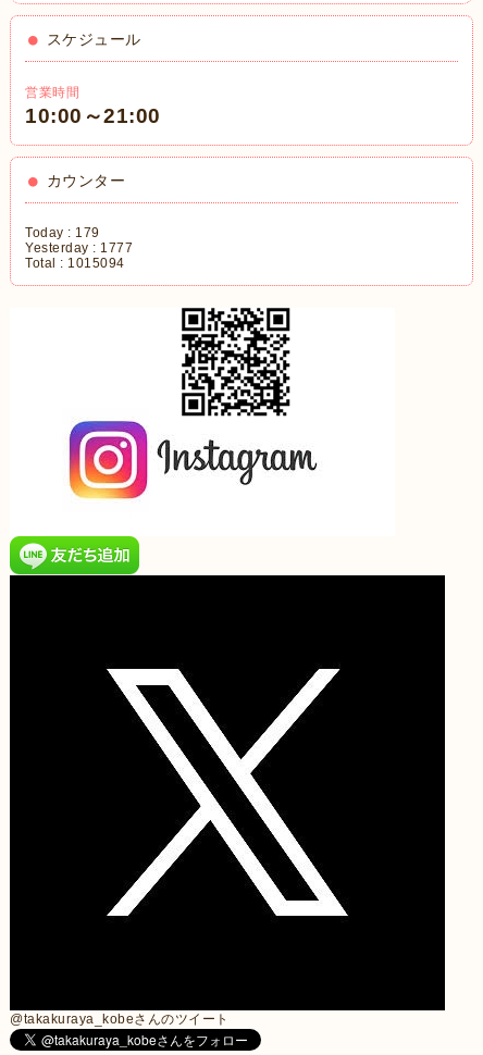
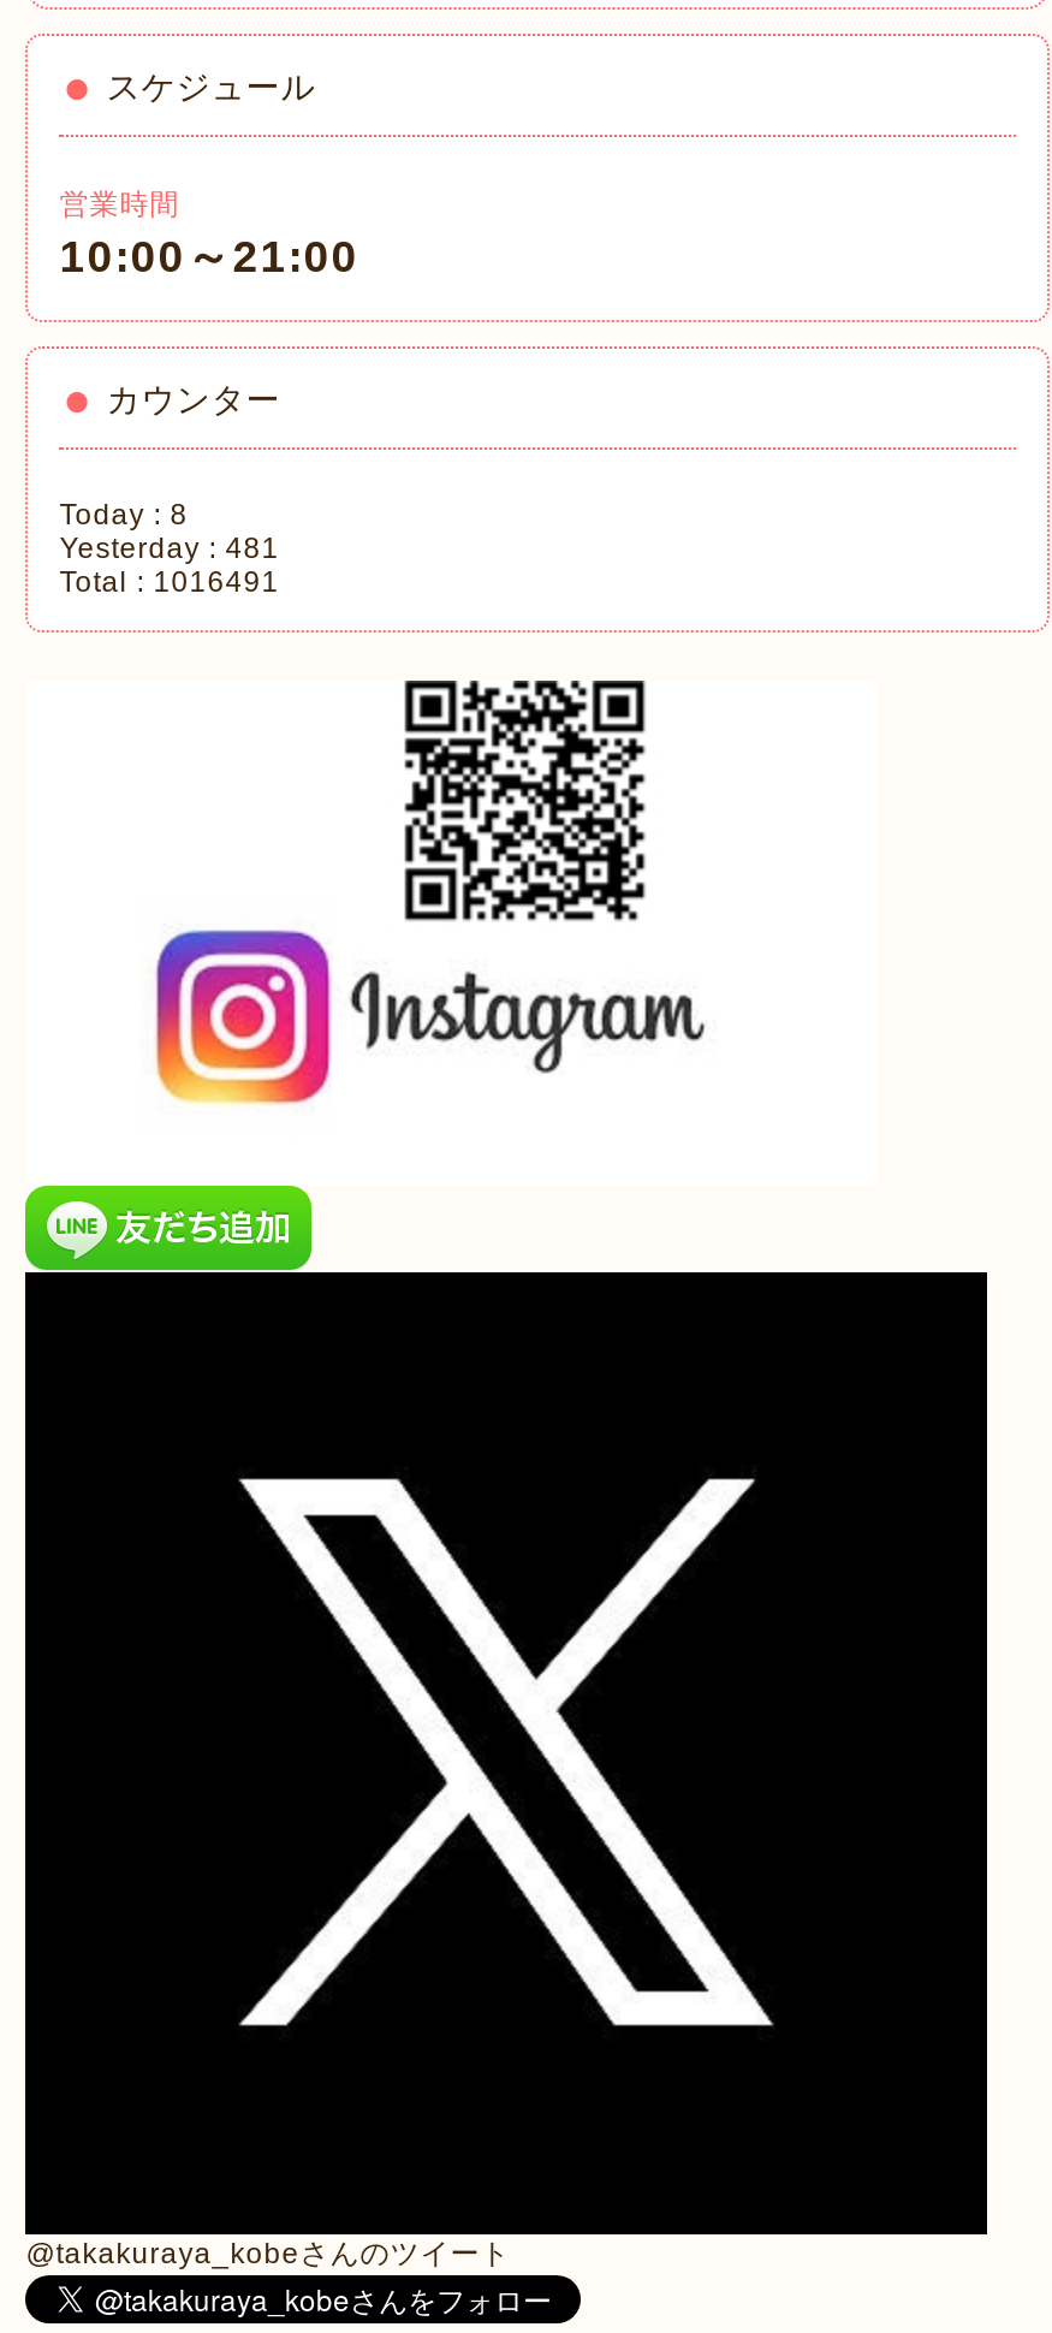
[25,225,100,240] Today : 179 -> [59,497,188,531] Today : 8
[25,240,133,255] Yesterday : 1777 -> [59,531,279,564] Yesterday : 481
[25,255,125,270] Total : 1015094 -> [59,564,279,598] Total : 1016491

